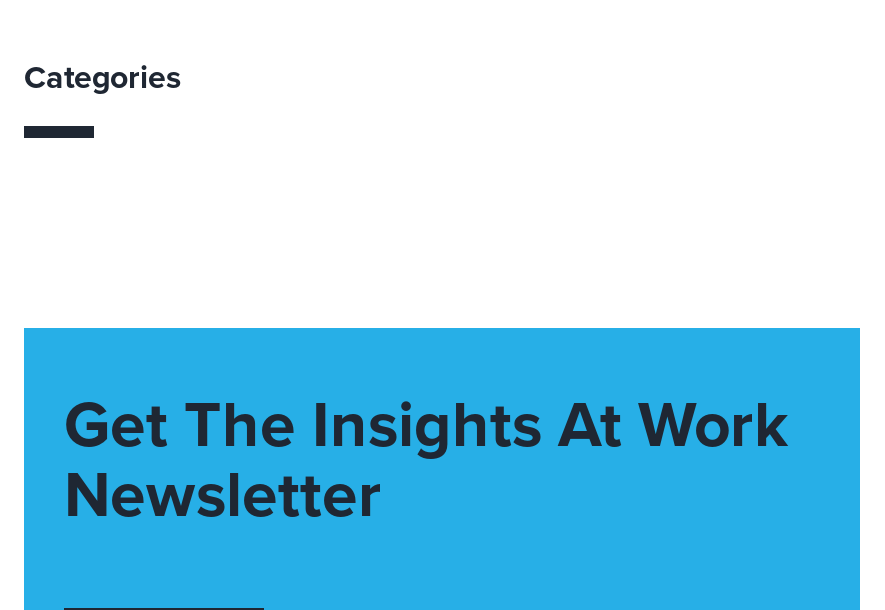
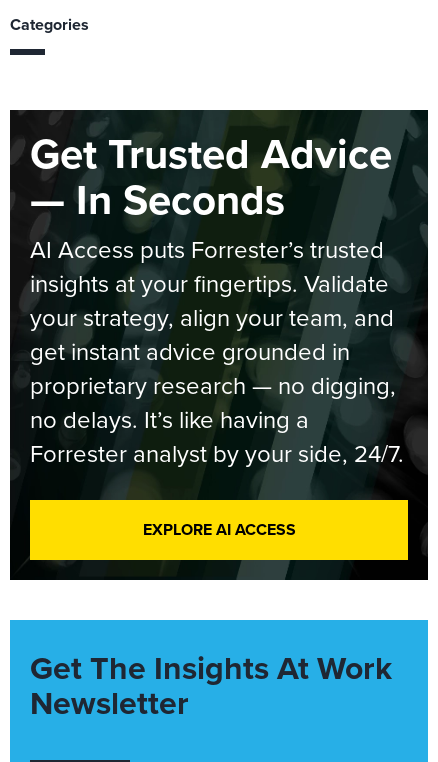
none -> [9,109,429,581] [image] | Get Trusted Advice | — In Seconds | AI Access puts Forrester’s trusted | insights at your fingertips. Validate | your strategy, align your team, and | get instant advice grounded in | proprietary research — no digging, | no delays. It’s like having a | Forrester analyst by your side, 24/7. | EXPLORE AI ACCESS

